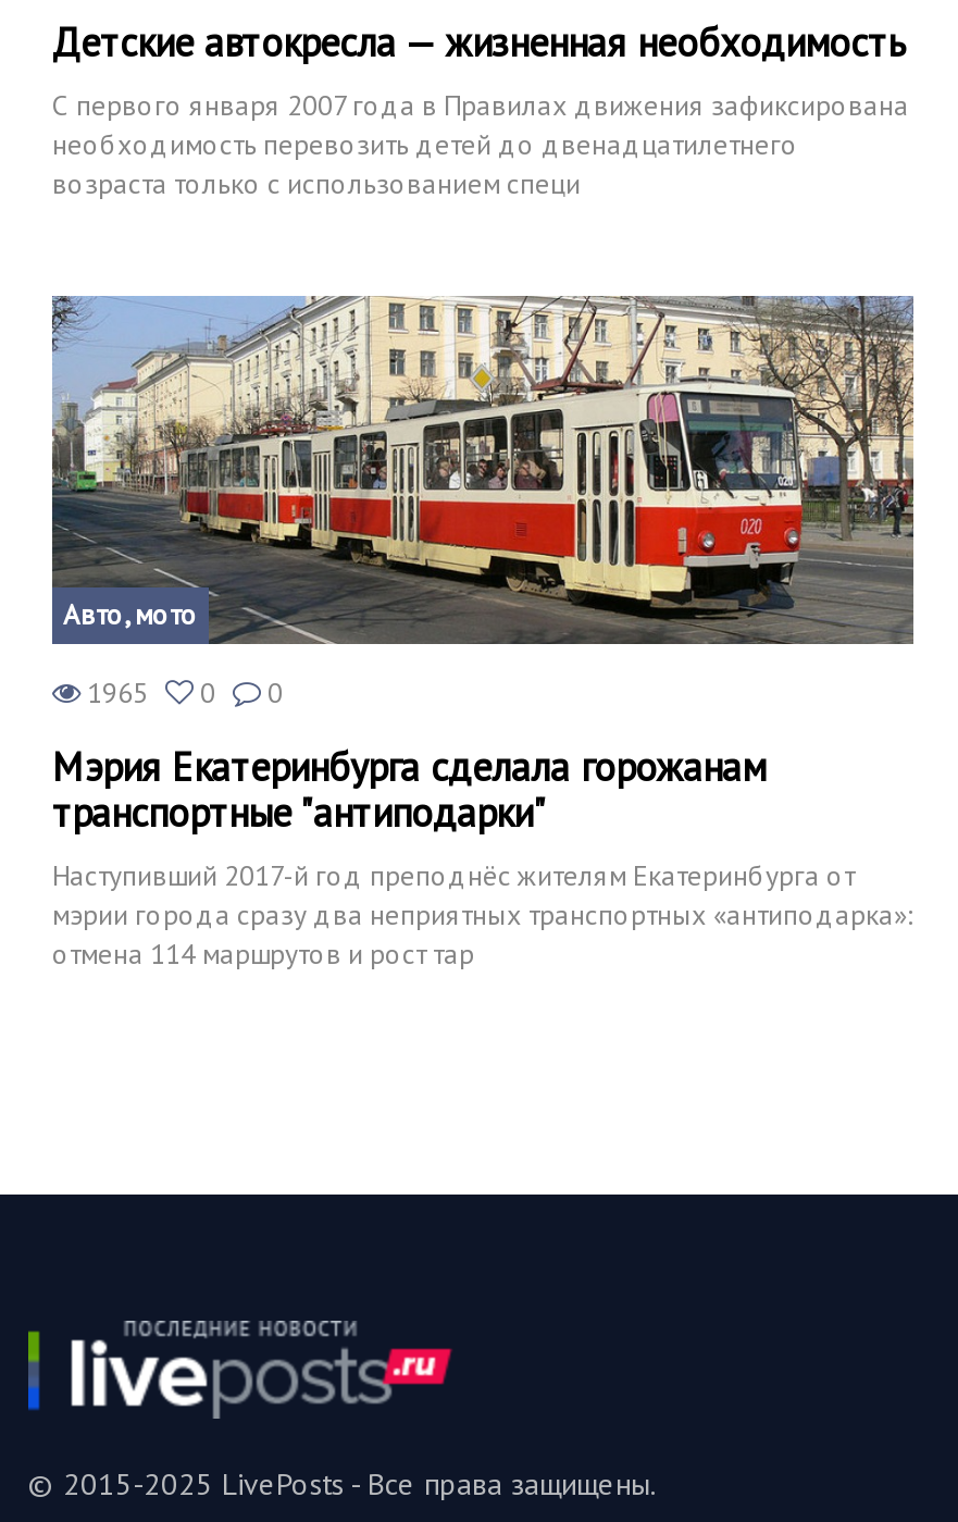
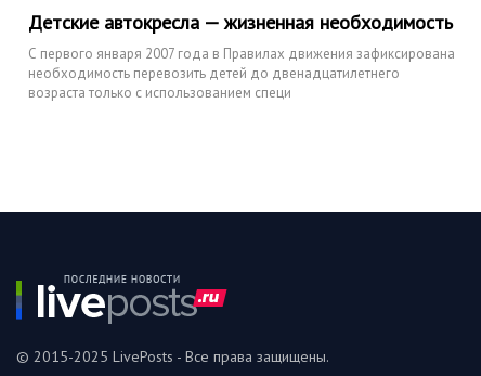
[50,294,916,973] [image] | Авто, мото | 1965 | 0 | 0 | Мэрия Екатеринбурга сделала горожанам | транспортные "антиподарки" | Наступивший 2017-й год преподнёс жителям Екатеринбурга от | мэрии города сразу два неприятных транспортных «антиподарка»: | отмена 114 маршрутов и рост тар -> none

